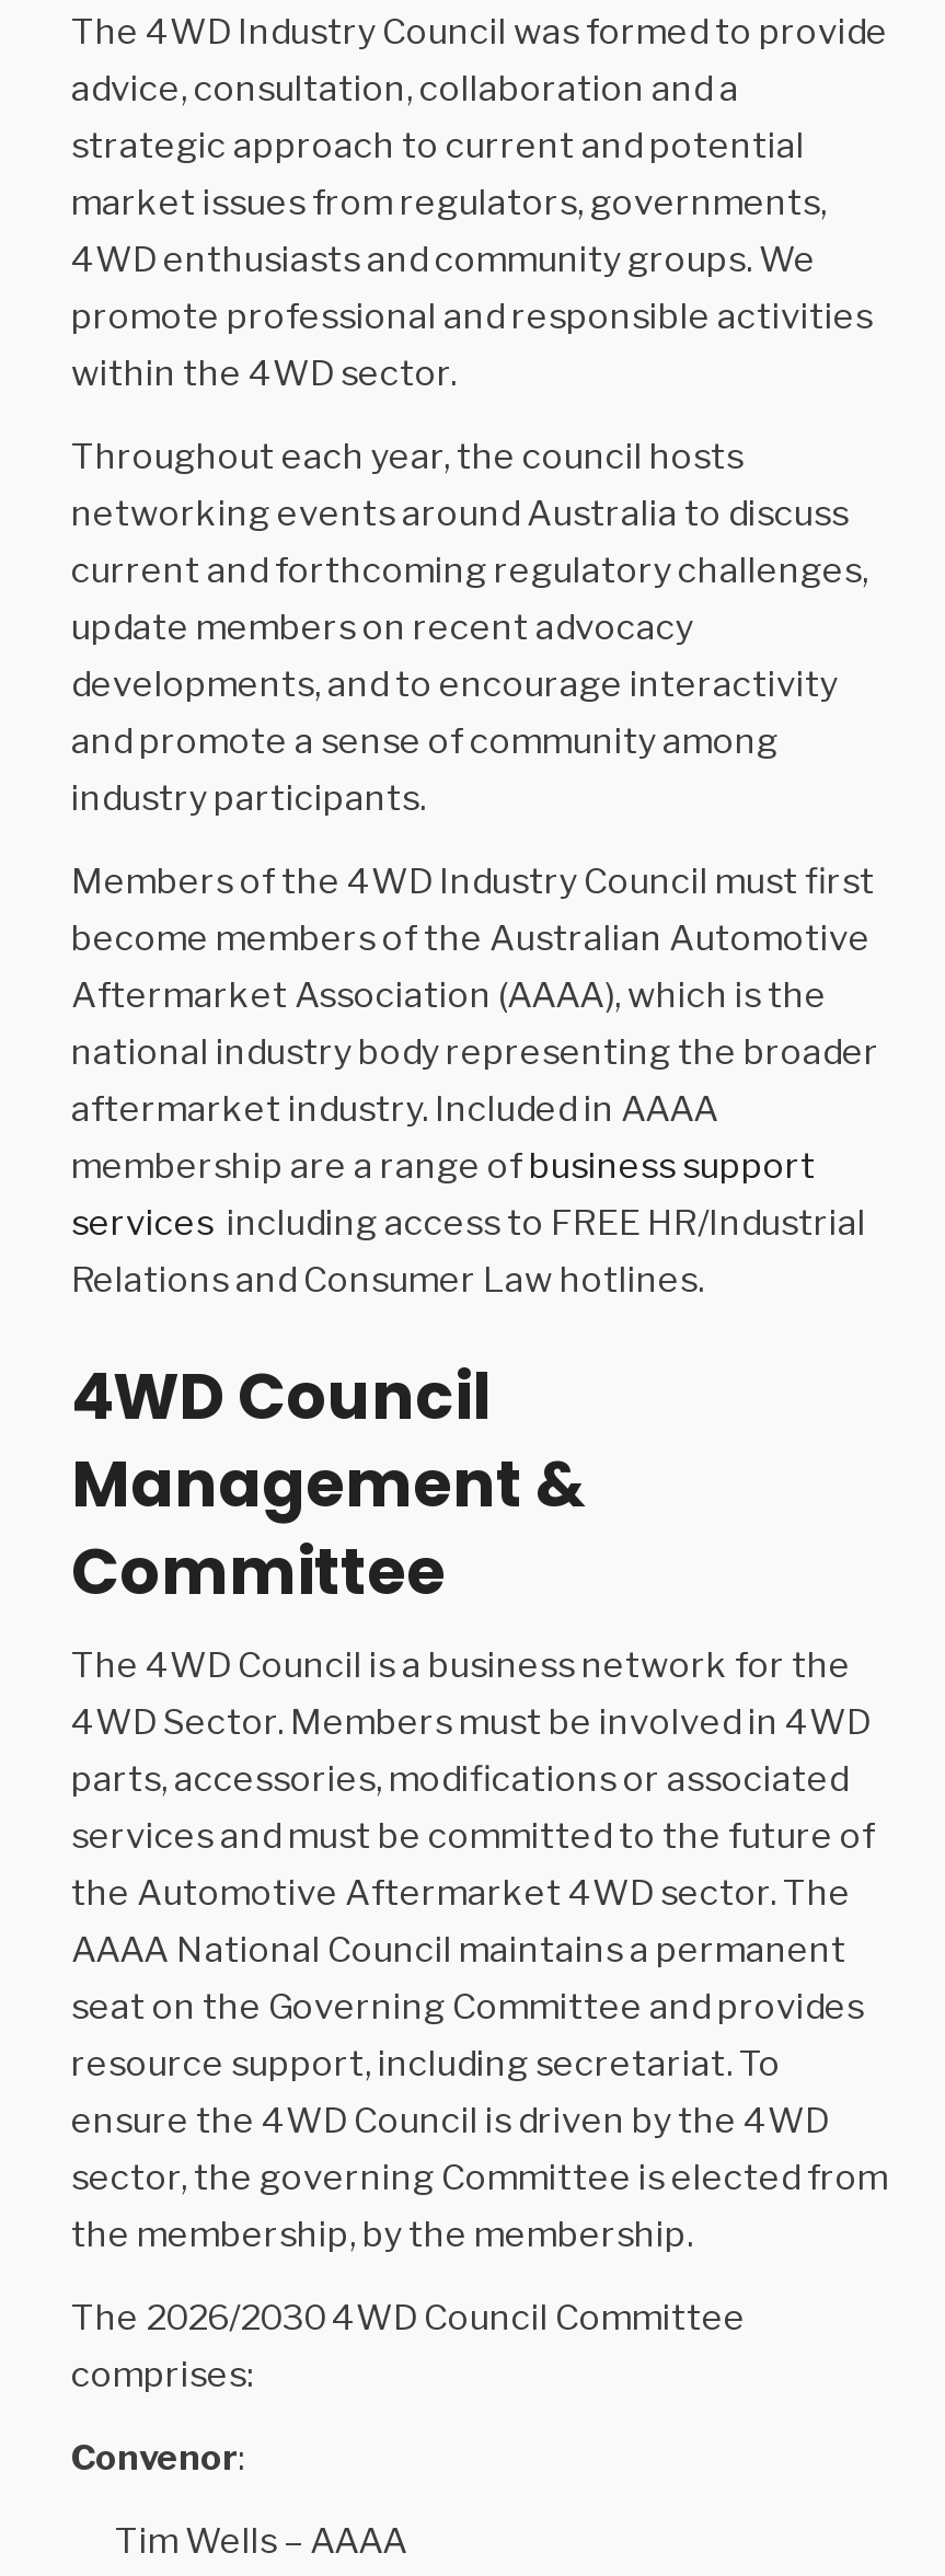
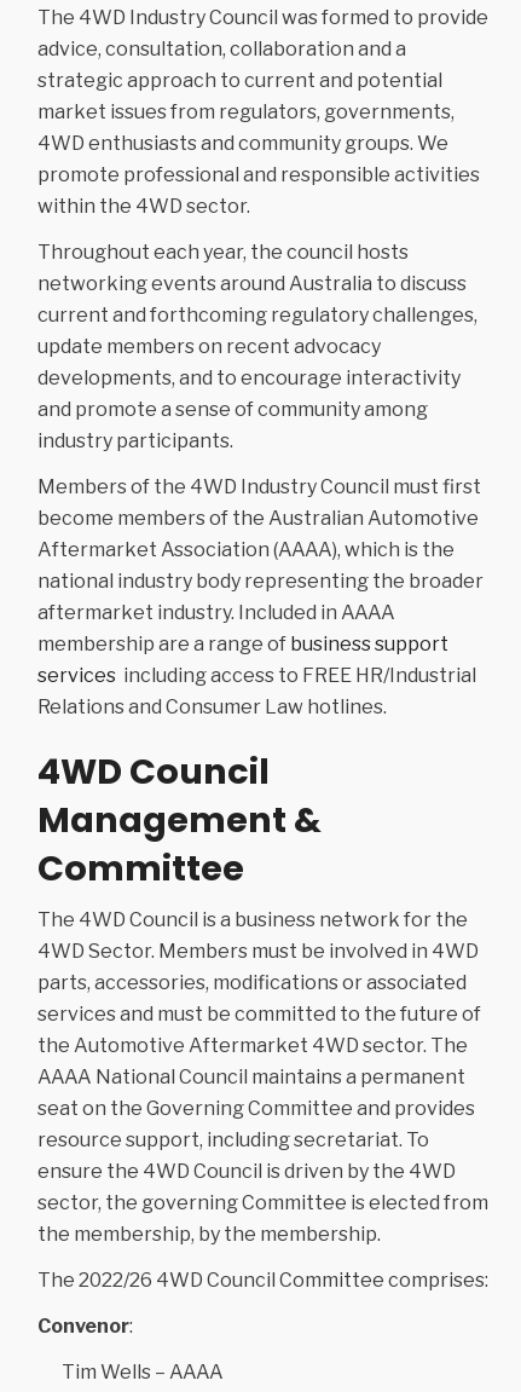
[71,2297,746,2395] The 2026/2030 4WD Council Committee | comprises: -> [37,1269,488,1292] The 2022/26 4WD Council Committee comprises:

